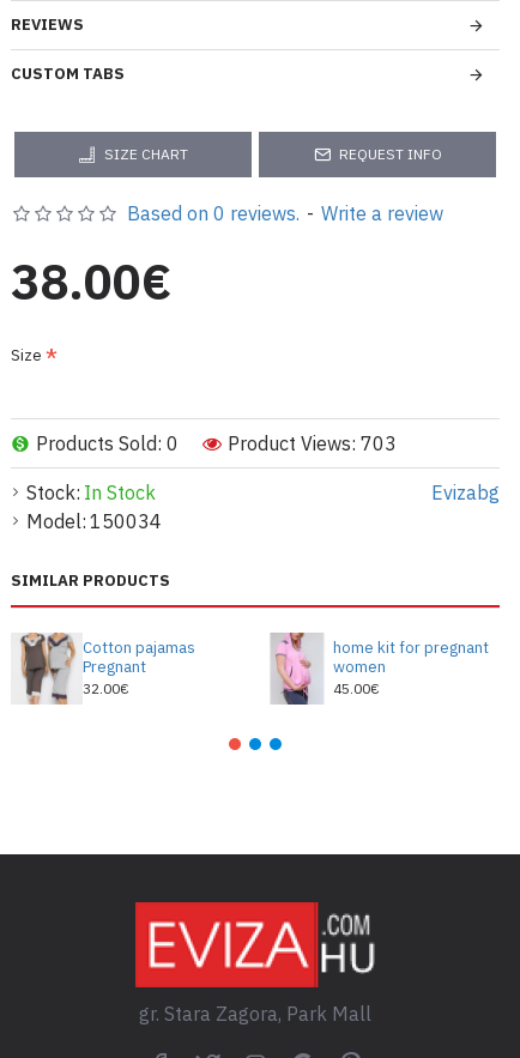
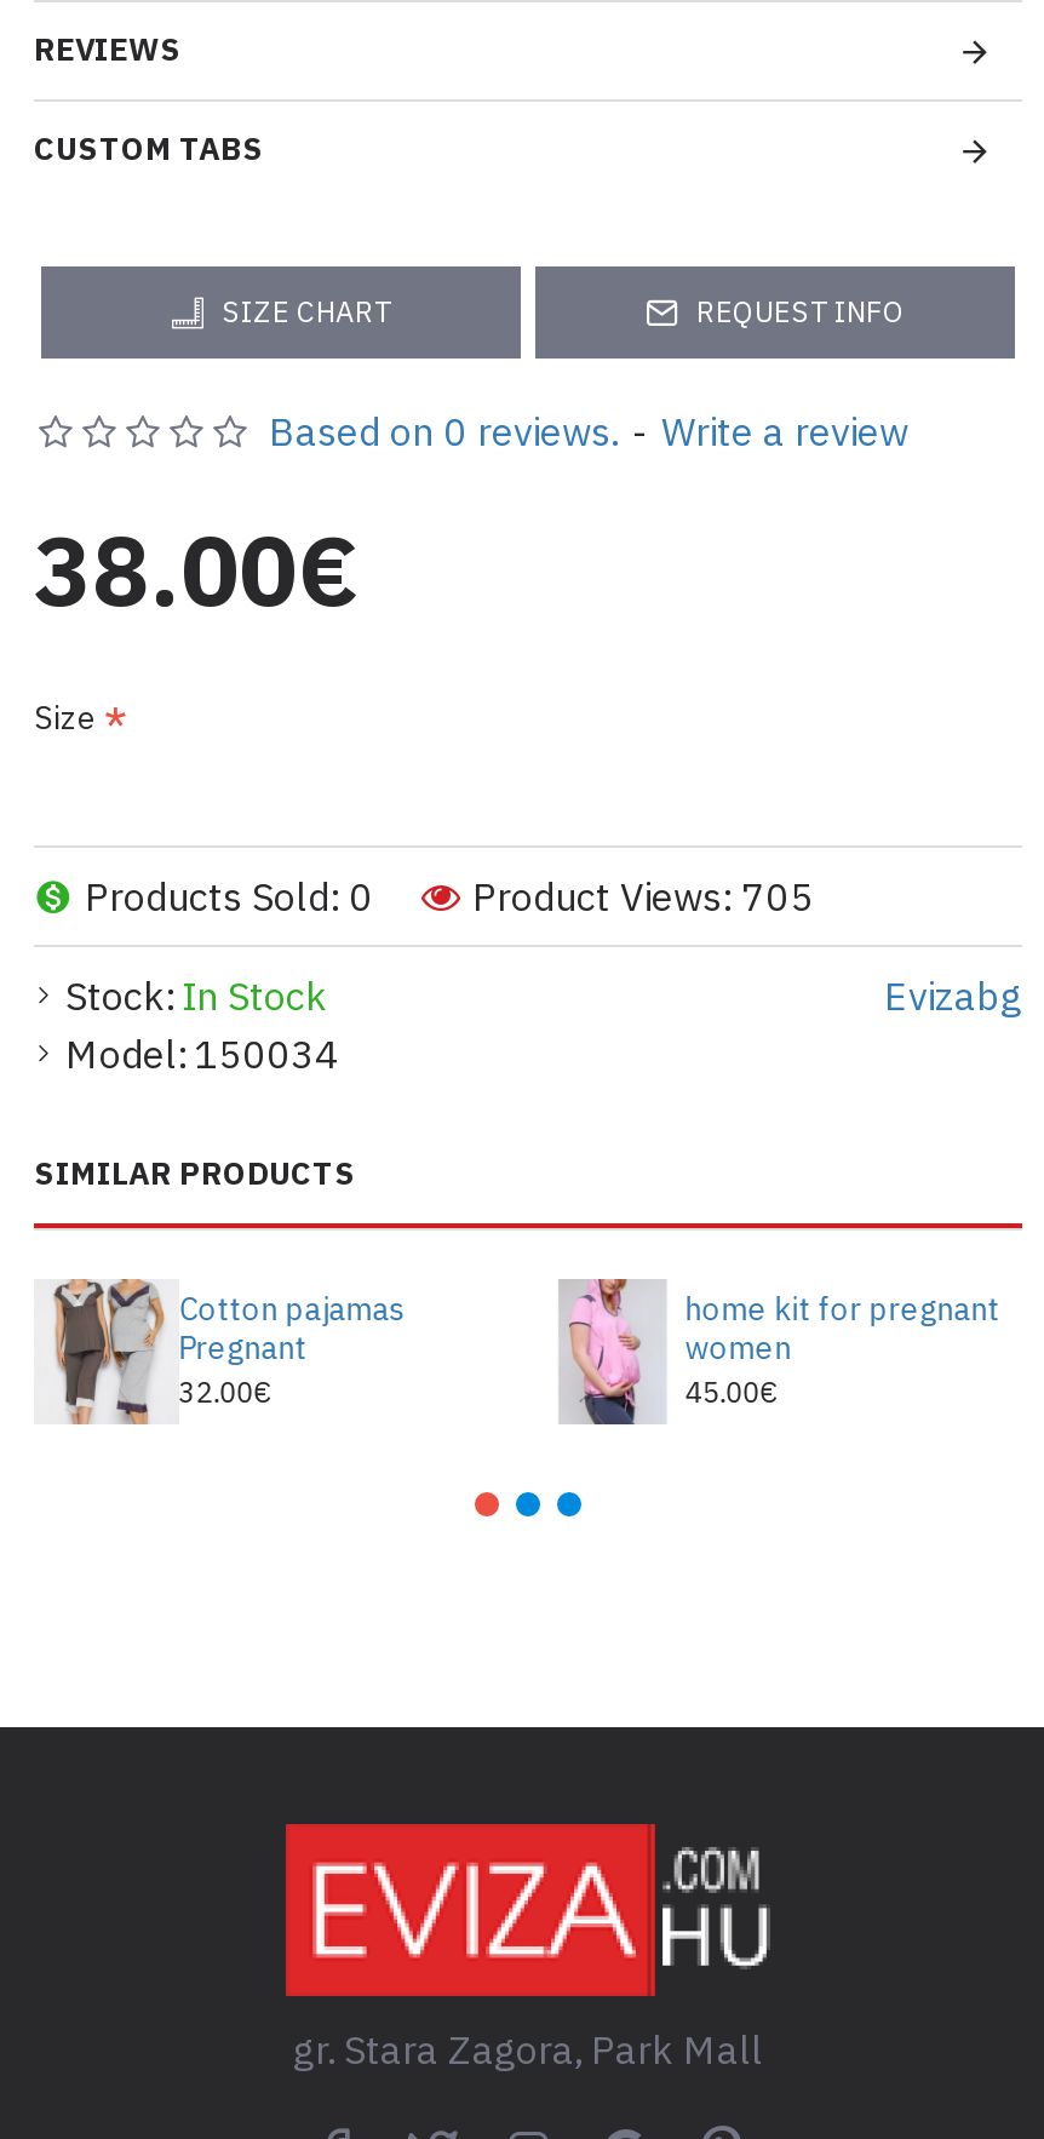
[228,432,397,456] Product Views: 703 -> [472,873,814,921] Product Views: 705

